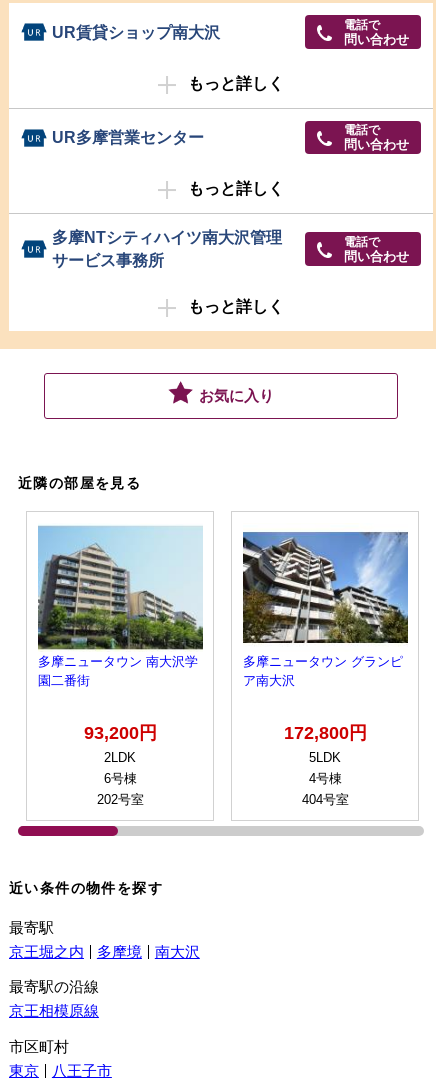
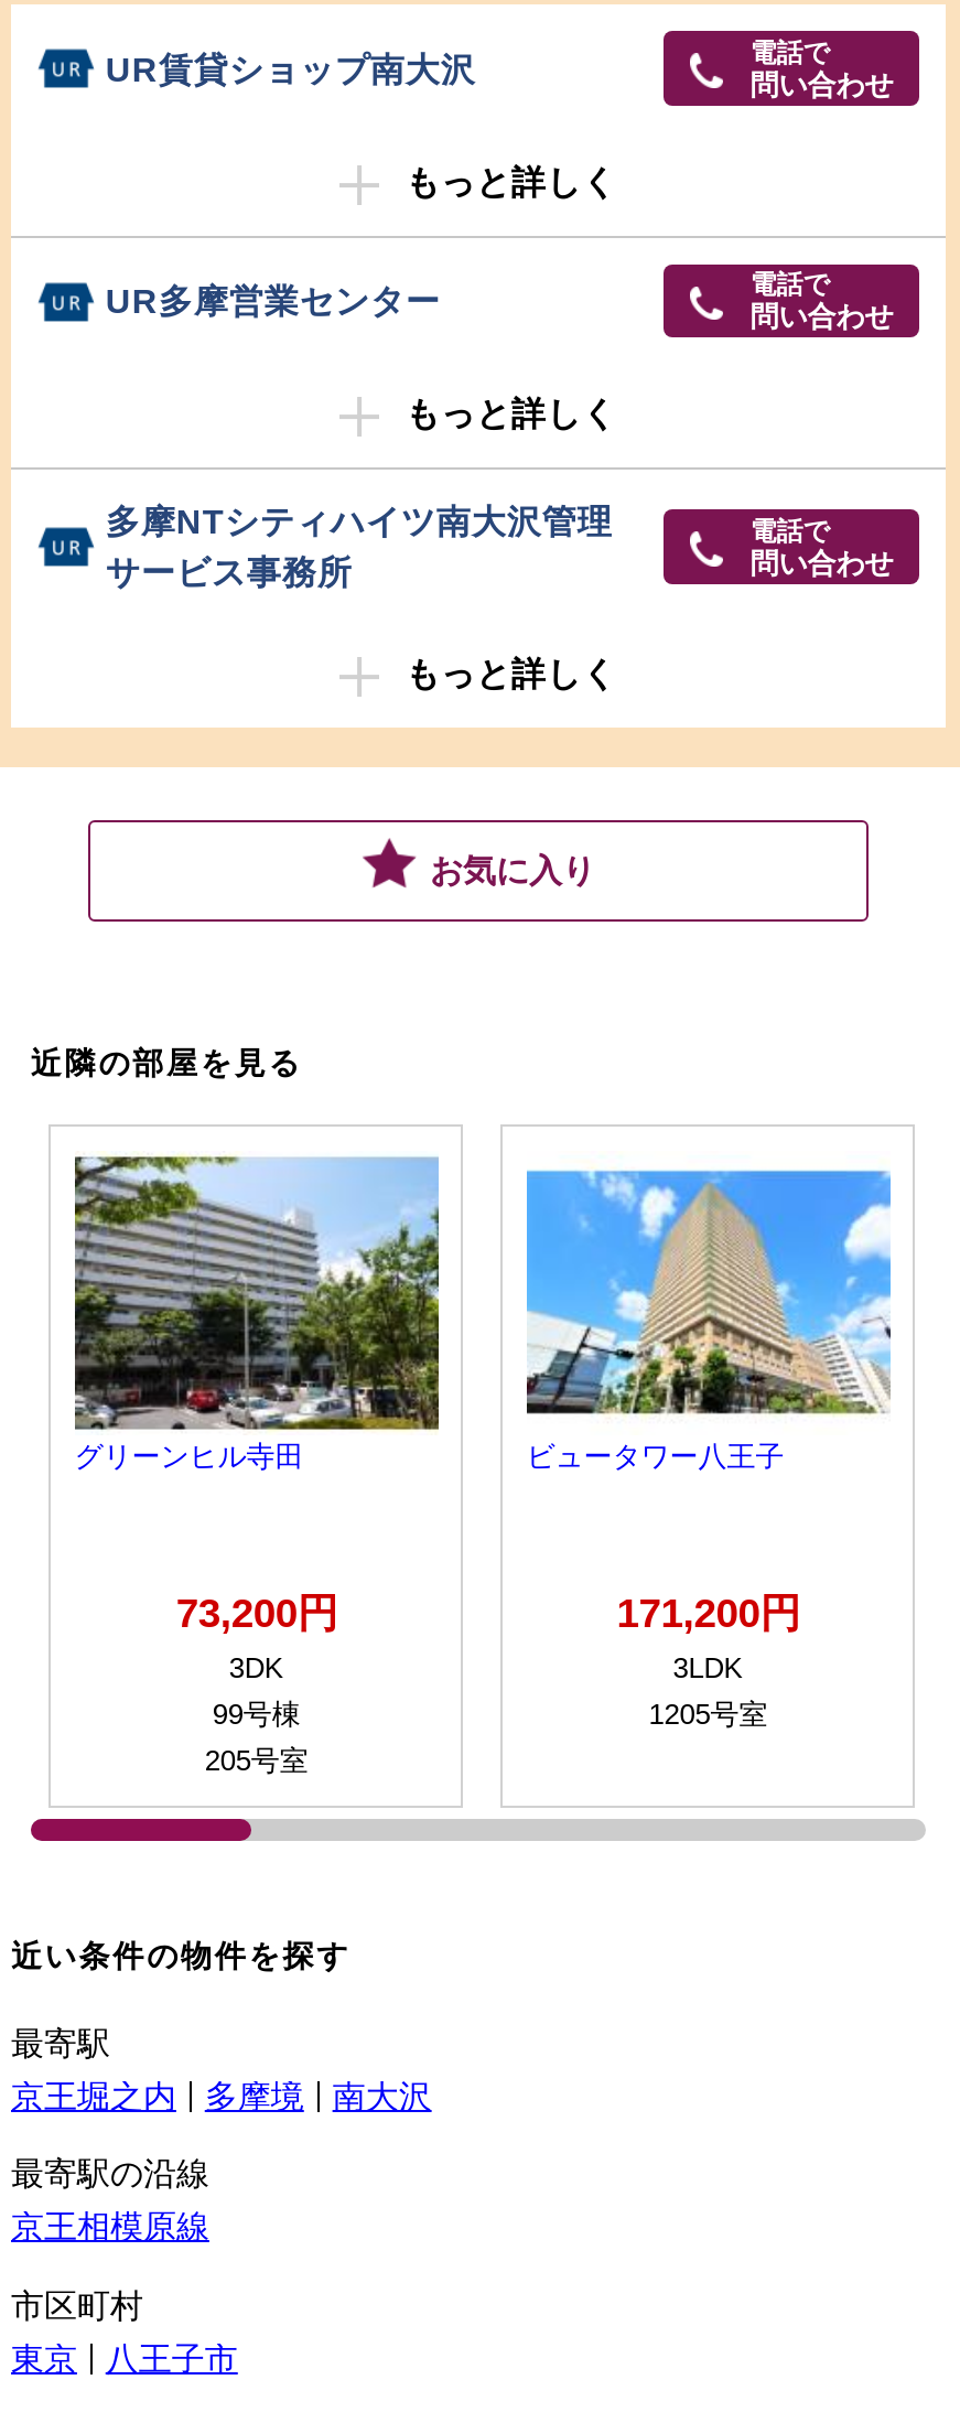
[37,525,203,688] [image] | 多摩ニュータウン 南大沢学 | 園二番街 -> [73,1153,441,1472] [image] | グリーンヒル寺田
[242,531,409,688] [image] | 多摩ニュータウン グランピ | ア南大沢 -> [525,1169,893,1472] [image] | ビュータワー八王子
[84,722,157,807] 93,200円 | 2LDK | 6号棟 | 202号室 -> [176,1590,337,1778] 73,200円 | 3DK | 99号棟 | 205号室
[284,722,367,807] 172,800円 | 5LDK | 4号棟 | 404号室 -> [617,1590,800,1731] 171,200円 | 3LDK | 1205号室

